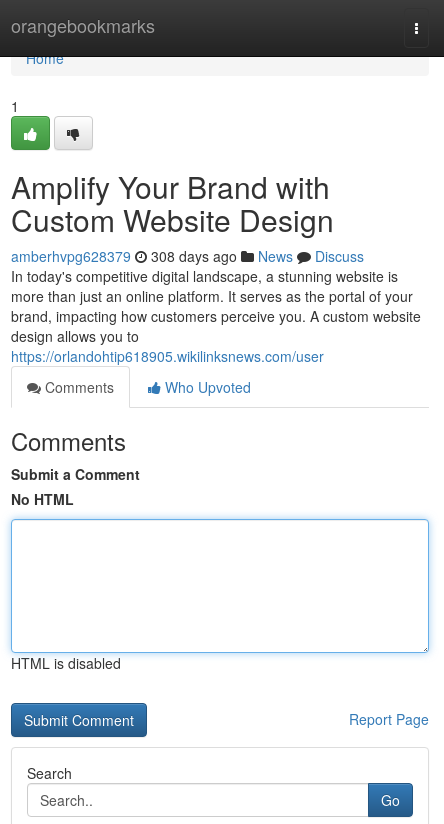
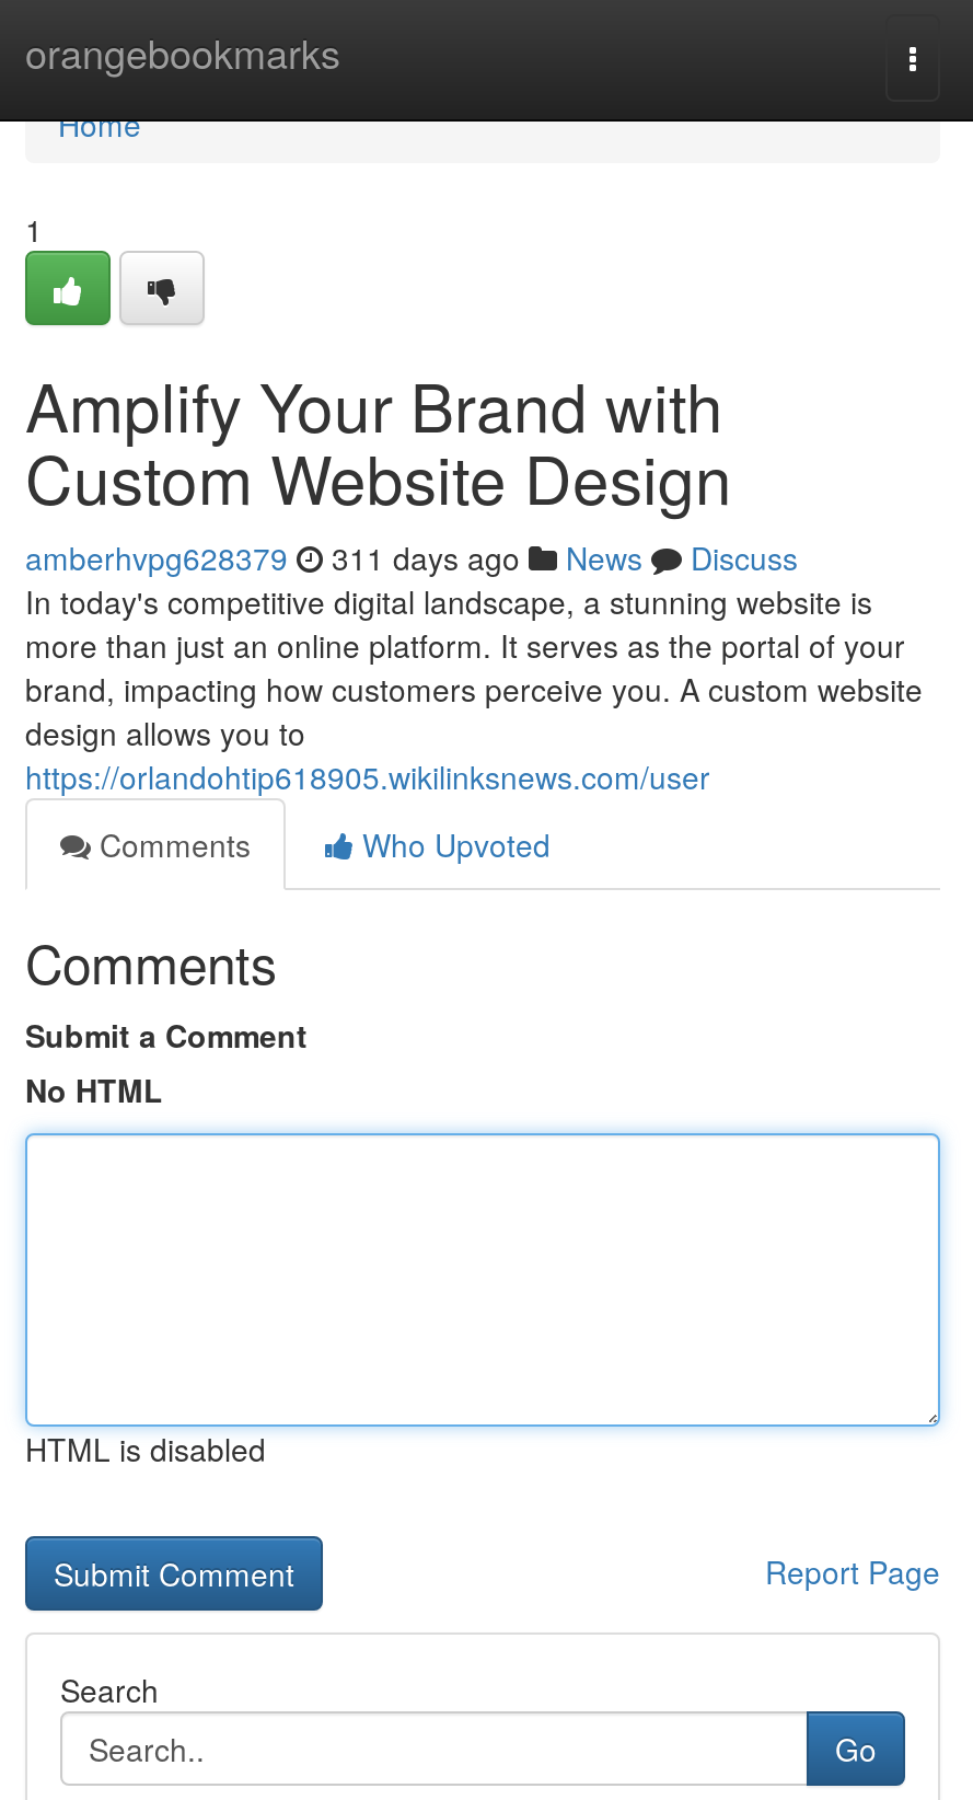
[11,246,364,266] amberhvpg628379 308 days ago News Discuss -> [25,535,798,579] amberhvpg628379 311 days ago News Discuss

